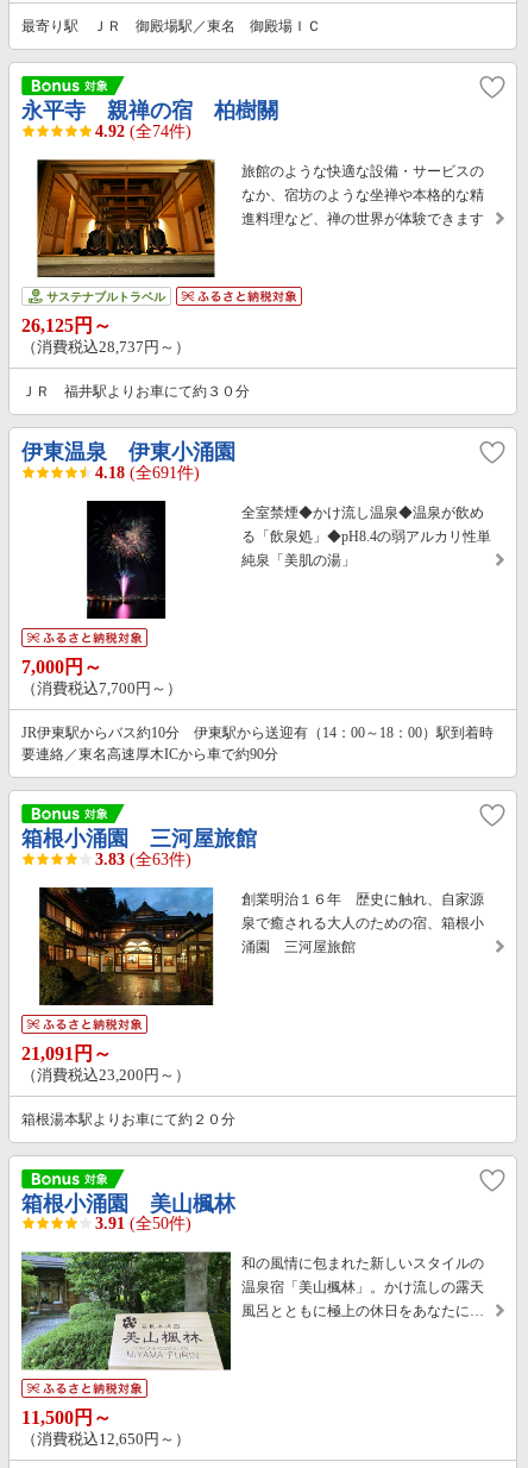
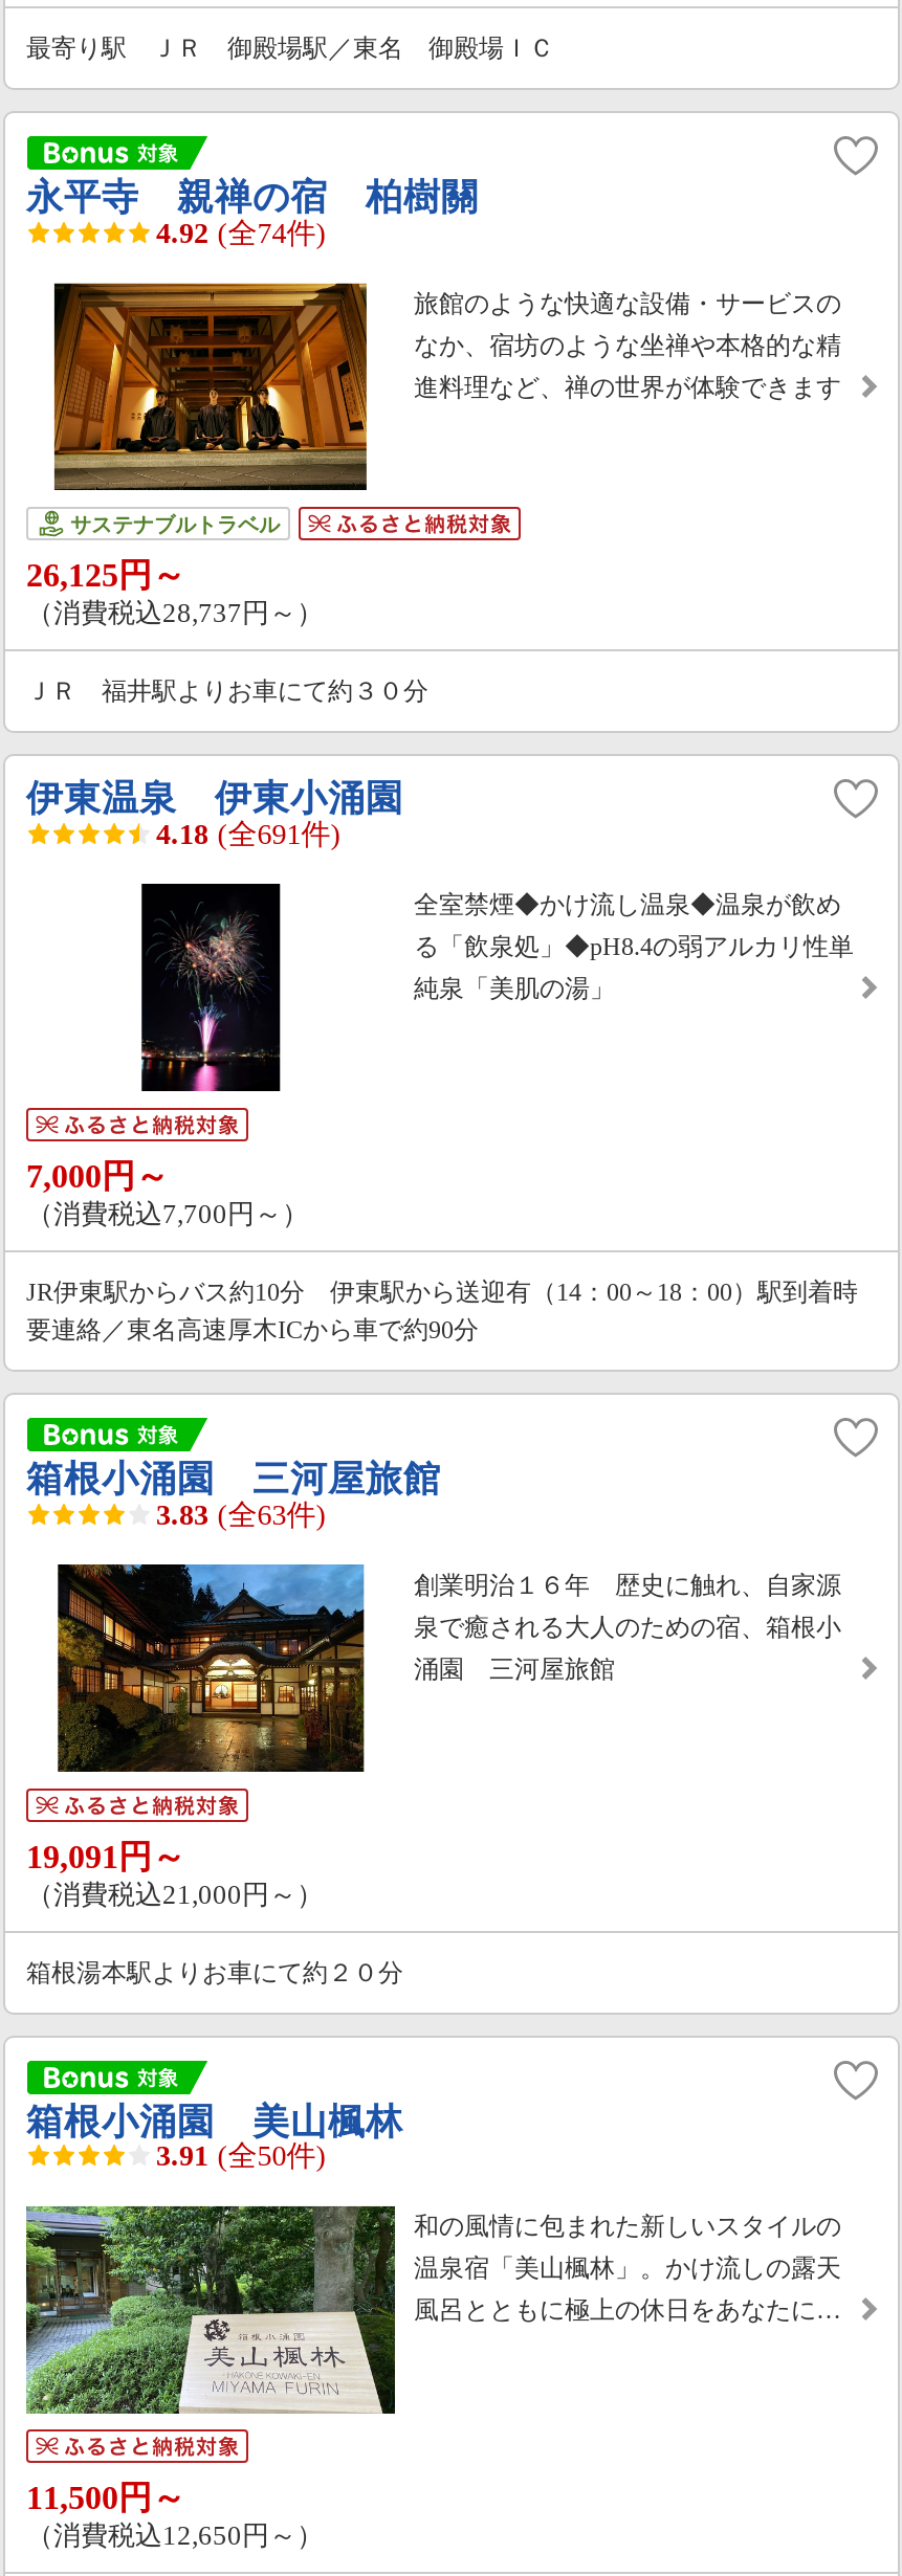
[21,1043,112,1063] 21,091円～ -> [26,1838,185,1874] 19,091円～
[21,1067,190,1083] （消費税込23,200円～） -> [26,1880,324,1909] （消費税込21,000円～）

